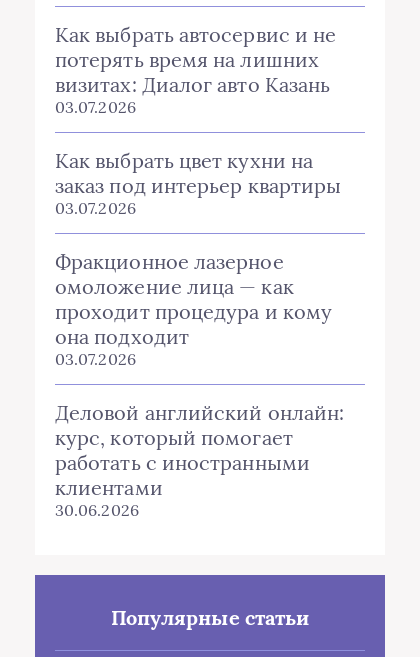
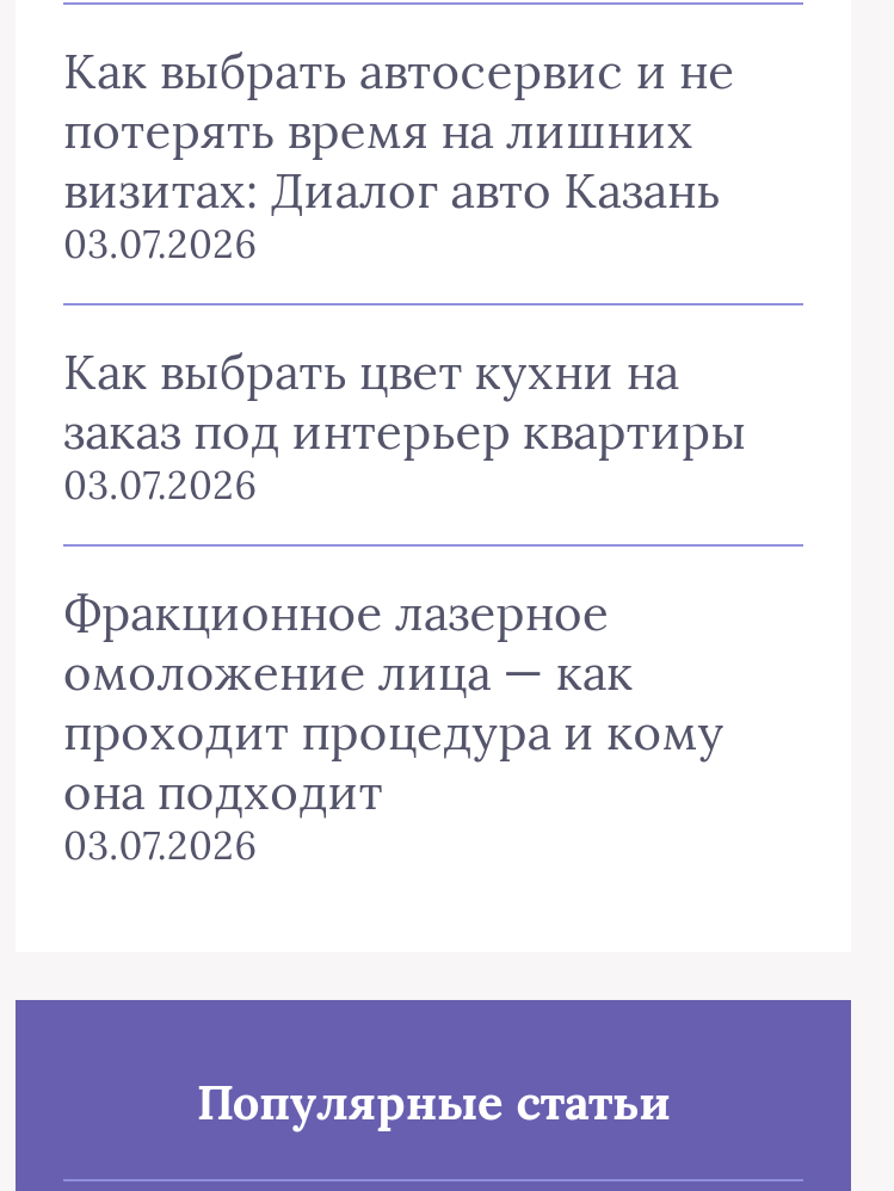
[55,400,344,520] Деловой английский онлайн: | курс, который помогает | работать с иностранными | клиентами | 30.06.2026 -> none

